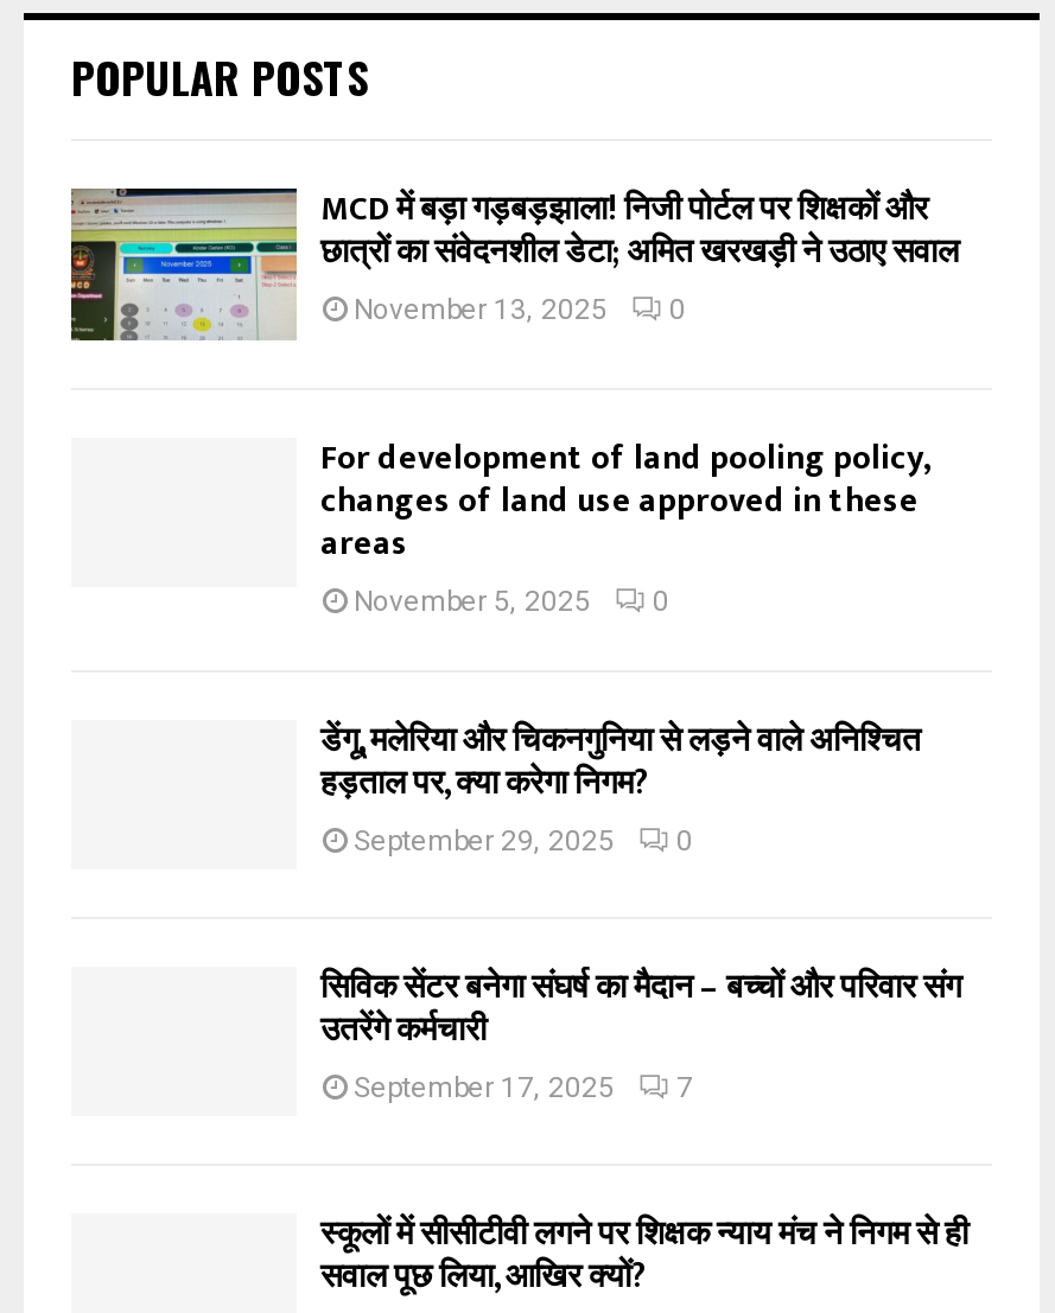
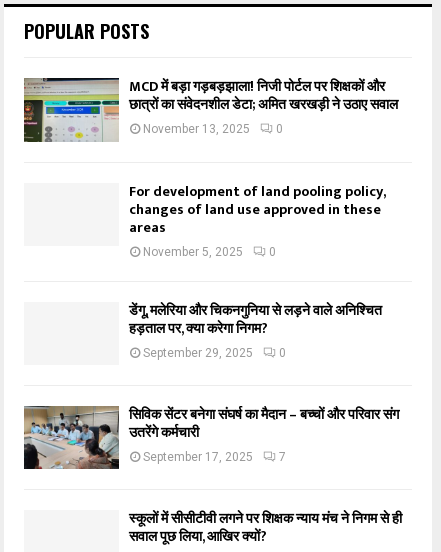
none -> [23,405,120,470] [image]

